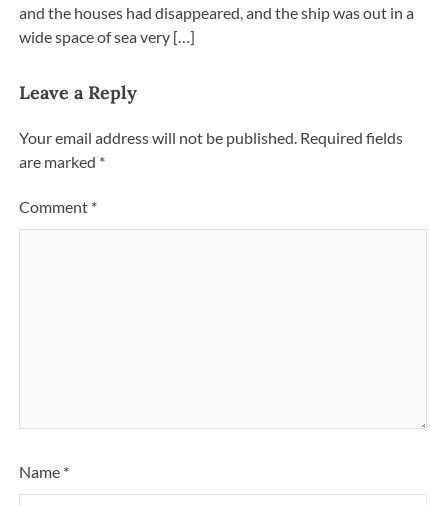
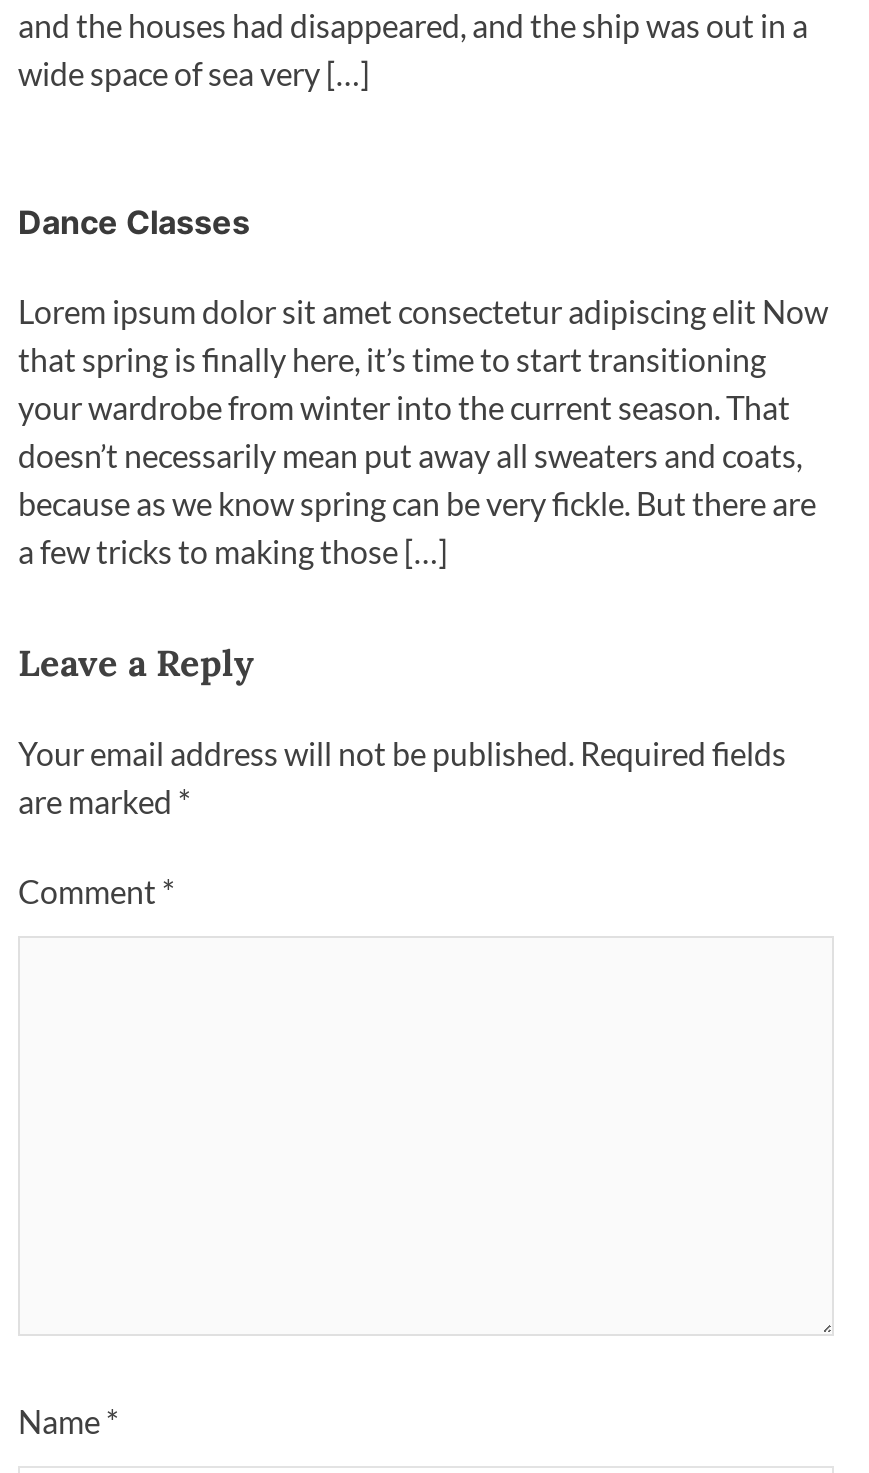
none -> [18,202,828,569] Dance Classes | Lorem ipsum dolor sit amet consectetur adipiscing elit Now | that spring is finally here, it’s time to start transitioning | your wardrobe from winter into the current season. That | doesn’t necessarily mean put away all sweaters and coats, | because as we know spring can be very fickle. But there are | a few tricks to making those […]

